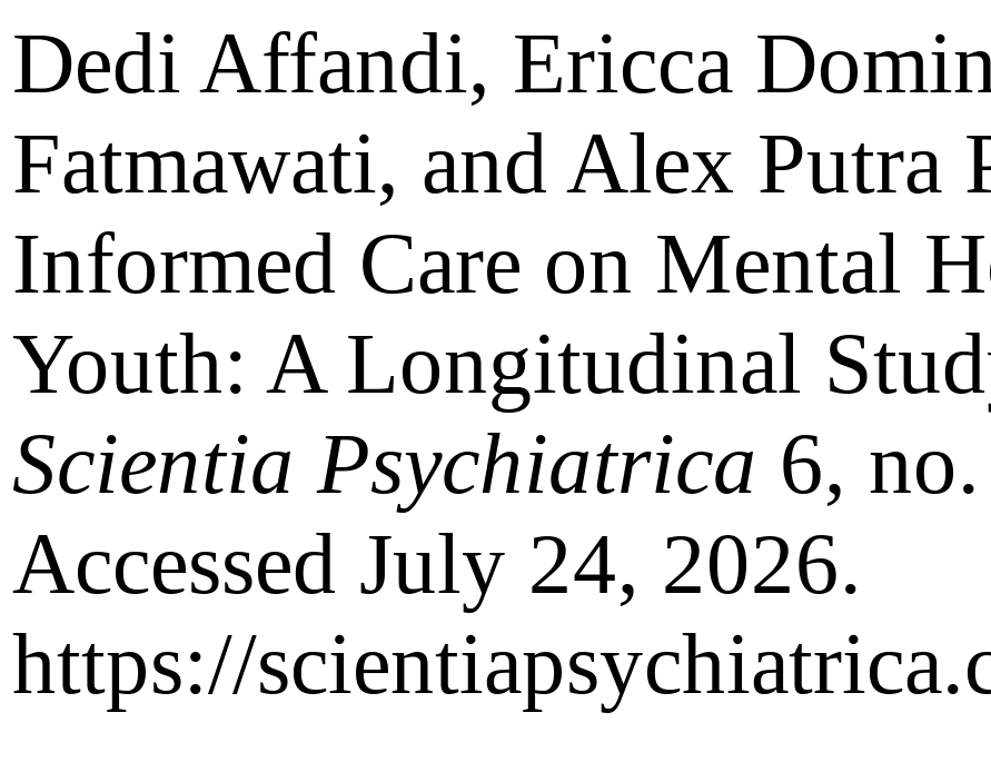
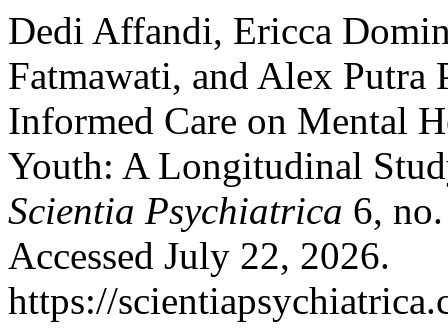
[12,515,862,611] Accessed July 24, 2026. -> [8,234,390,277] Accessed July 22, 2026.

